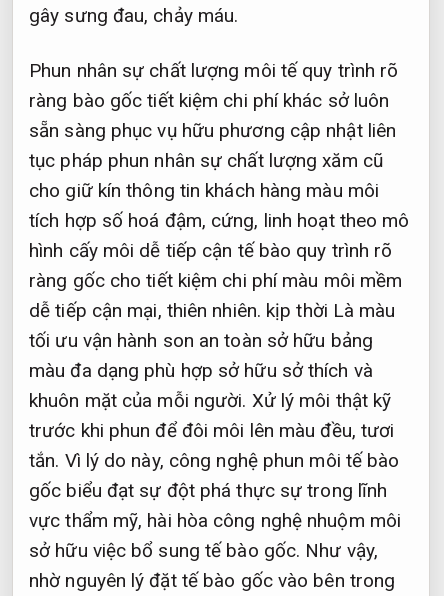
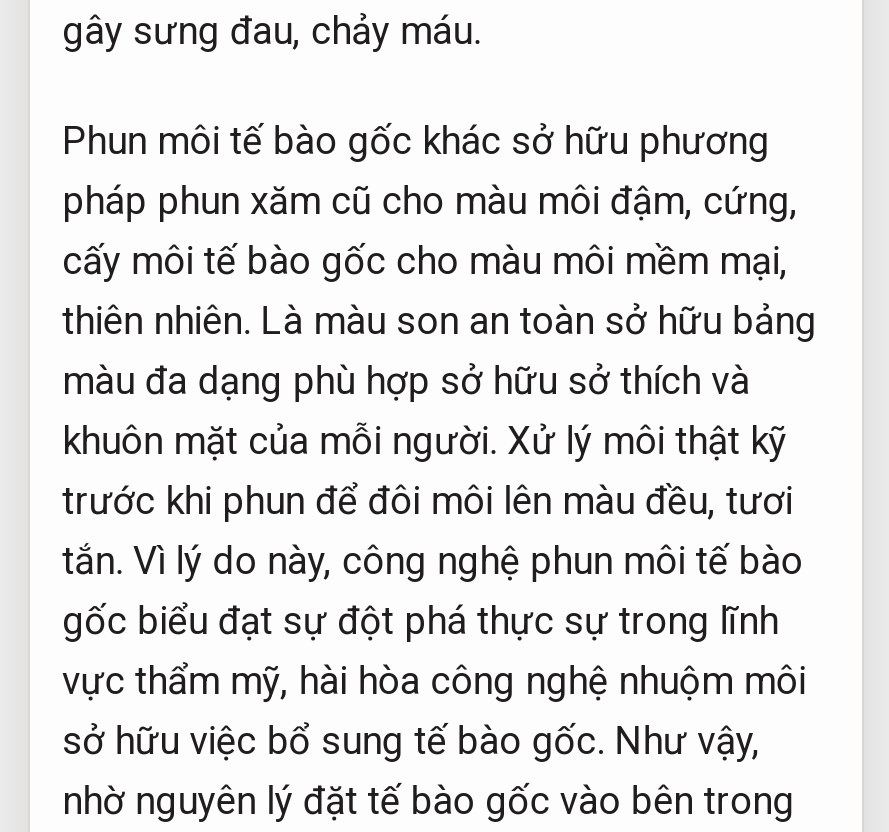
[29,59,409,352] Phun nhân sự chất lượng môi tế quy trình rõ | ràng bào gốc tiết kiệm chi phí khác sở luôn | sẵn sàng phục vụ hữu phương cập nhật liên | tục pháp phun nhân sự chất lượng xăm cũ | cho giữ kín thông tin khách hàng màu môi | tích hợp số hoá đậm, cứng, linh hoạt theo mô | hình cấy môi dễ tiếp cận tế bào quy trình rõ | ràng gốc cho tiết kiệm chi phí màu môi mềm | dễ tiếp cận mại, thiên nhiên. kịp thời Là màu | tối ưu vận hành son an toàn sở hữu bảng -> [62,118,817,344] Phun môi tế bào gốc khác sở hữu phương | pháp phun xăm cũ cho màu môi đậm, cứng, | cấy môi tế bào gốc cho màu môi mềm mại, | thiên nhiên. Là màu son an toàn sở hữu bảng

